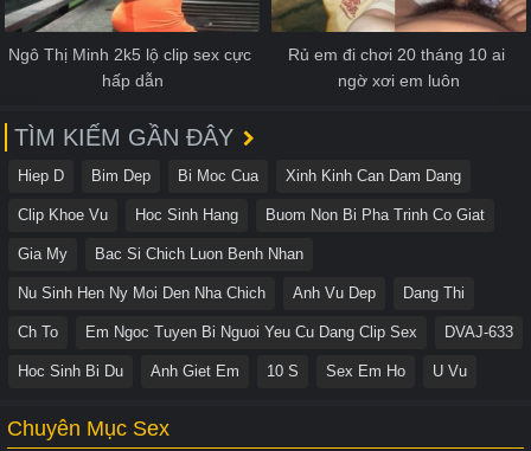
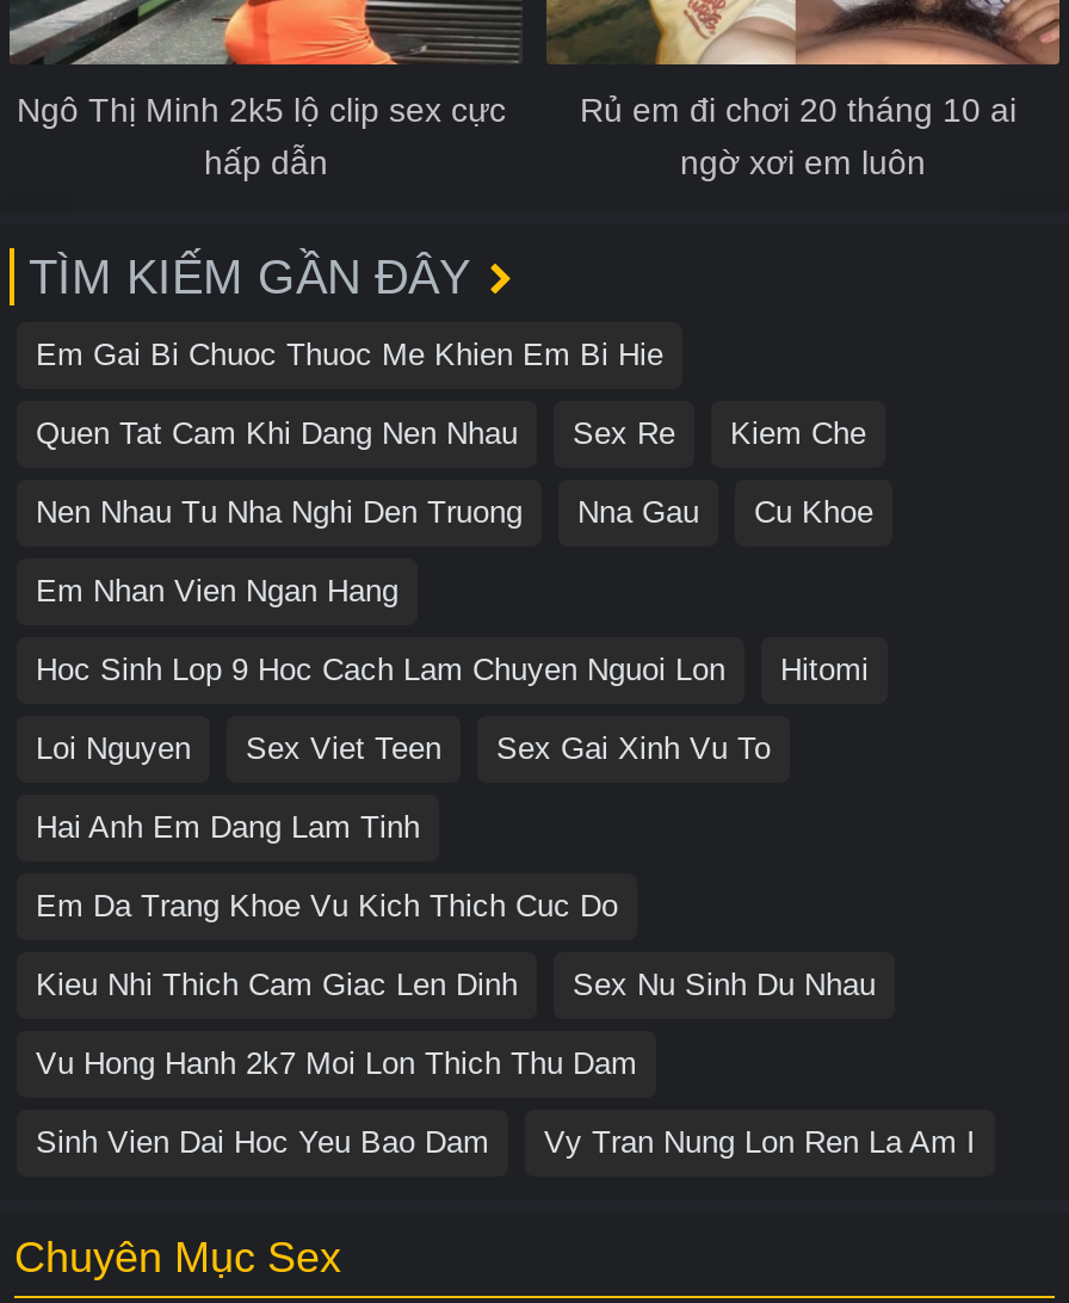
[18,167,513,380] Hiep D | Bim Dep | Bi Moc Cua | Xinh Kinh Can Dam Dang | Clip Khoe Vu | Hoc Sinh Hang | Buom Non Bi Pha Trinh Co Giat | Gia My | Bac Si Chich Luon Benh Nhan | Nu Sinh Hen Ny Moi Den Nha Chich | Anh Vu Dep | Dang Thi | Ch To | Em Ngoc Tuyen Bi Nguoi Yeu Cu Dang Clip Sex | DVAJ-633 | Hoc Sinh Bi Du | Anh Giet Em | 10 S | Sex Em Ho | U Vu -> [36,337,976,1161] Em Gai Bi Chuoc Thuoc Me Khien Em Bi Hie | Quen Tat Cam Khi Dang Nen Nhau | Sex Re | Kiem Che | Nen Nhau Tu Nha Nghi Den Truong | Nna Gau | Cu Khoe | Em Nhan Vien Ngan Hang | Hoc Sinh Lop 9 Hoc Cach Lam Chuyen Nguoi Lon | Hitomi | Loi Nguyen | Sex Viet Teen | Sex Gai Xinh Vu To | Hai Anh Em Dang Lam Tinh | Em Da Trang Khoe Vu Kich Thich Cuc Do | Kieu Nhi Thich Cam Giac Len Dinh | Sex Nu Sinh Du Nhau | Vu Hong Hanh 2k7 Moi Lon Thich Thu Dam | Sinh Vien Dai Hoc Yeu Bao Dam | Vy Tran Nung Lon Ren La Am I

